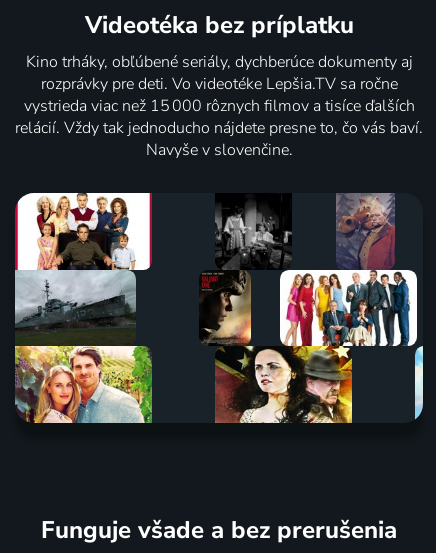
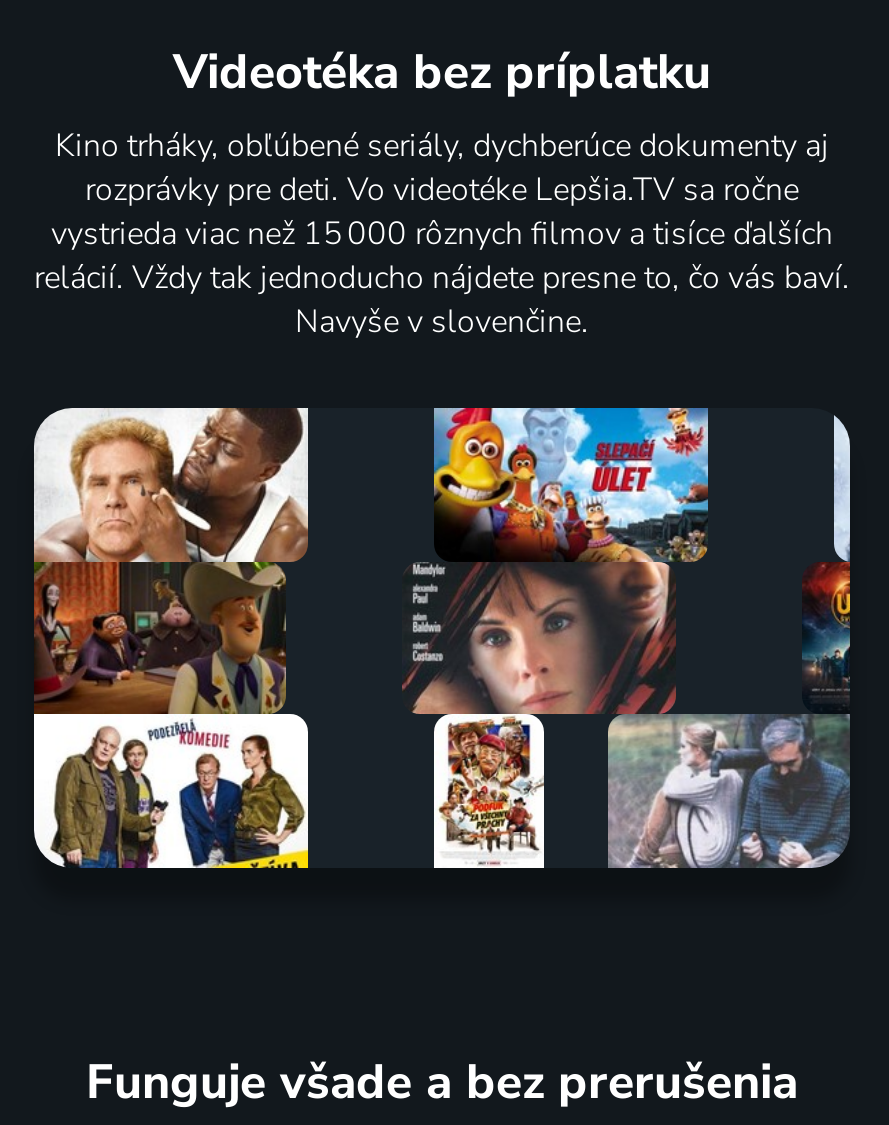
[14,192,153,424] [image] -> [32,406,310,870] [image]
[199,192,424,424] [image] -> [402,406,852,870] [image]

